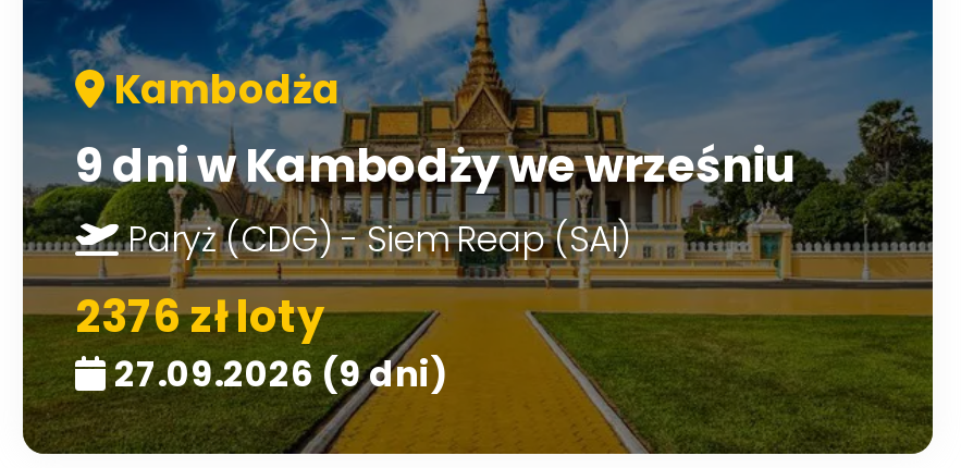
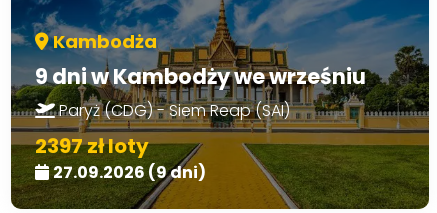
[75,286,325,347] 2376 zł loty -> [35,132,149,160] 2397 zł loty

